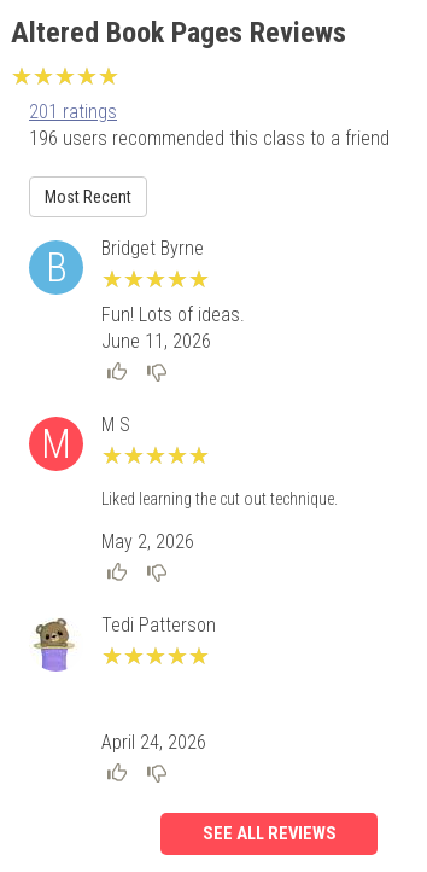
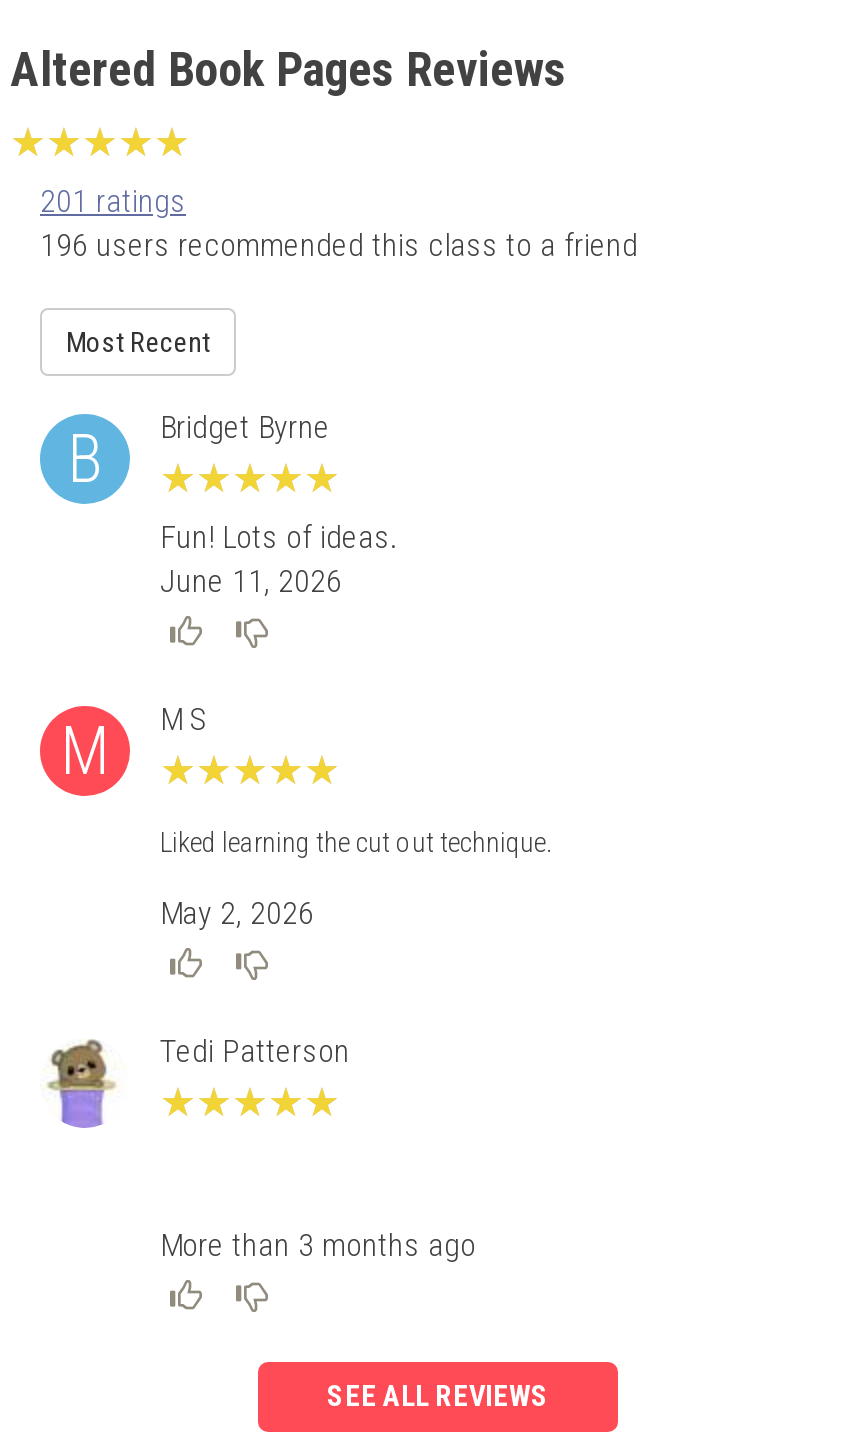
[101,731,206,754] April 24, 2026 -> [160,1226,476,1264] More than 3 months ago

